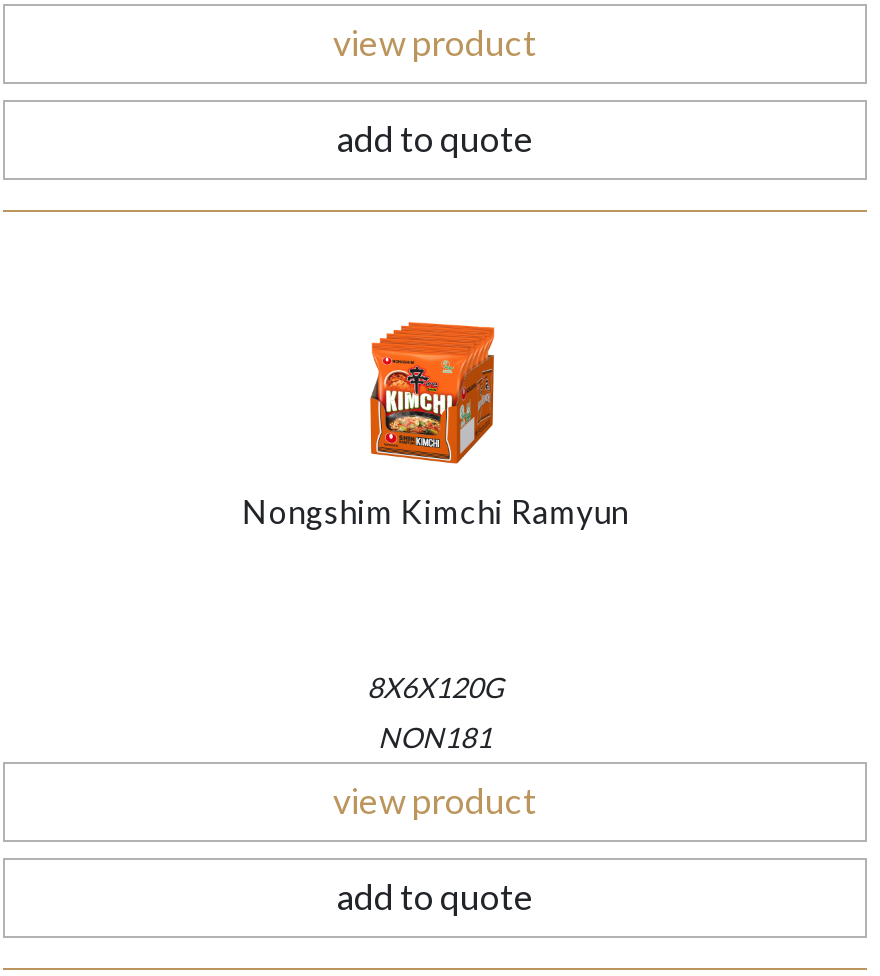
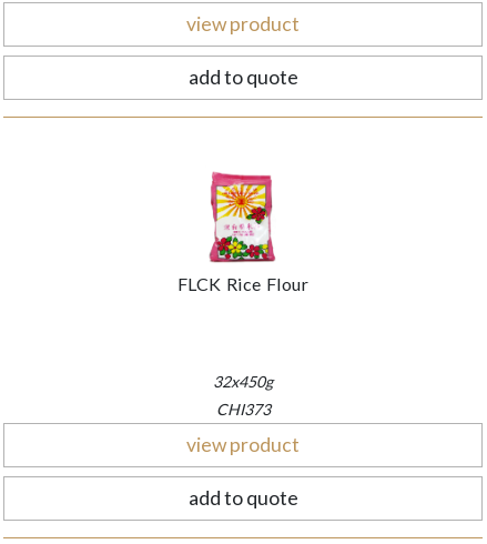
[242,310,628,529] [image] | Nongshim Kimchi Ramyun -> [177,171,309,294] [image] | FLCK Rice Flour
[367,669,503,703] 8X6X120G -> [213,371,273,390] 32x450g
[378,719,492,753] NON181 -> [216,399,270,418] CHI373

